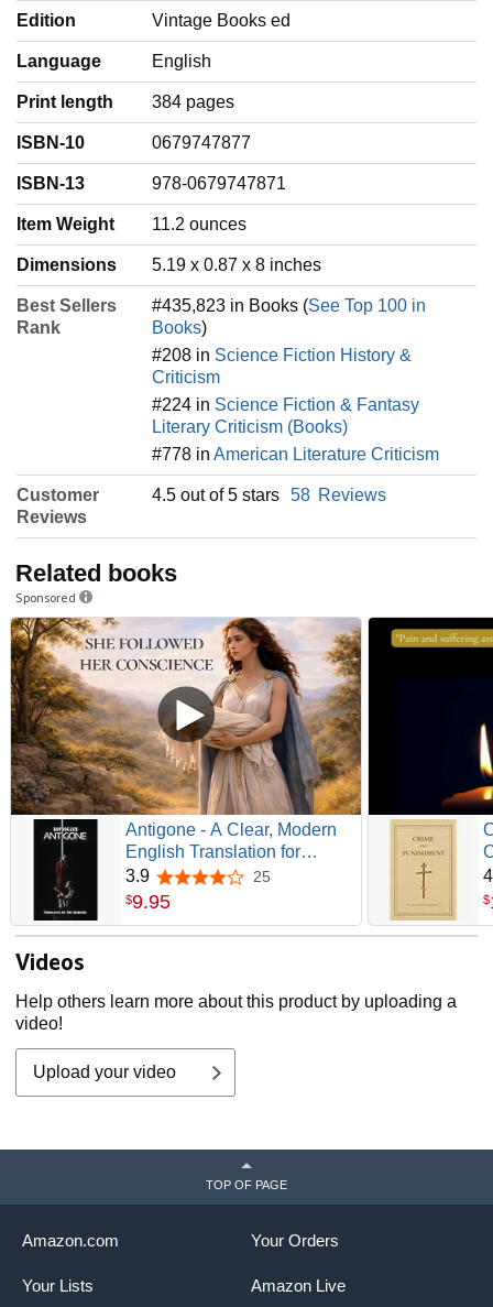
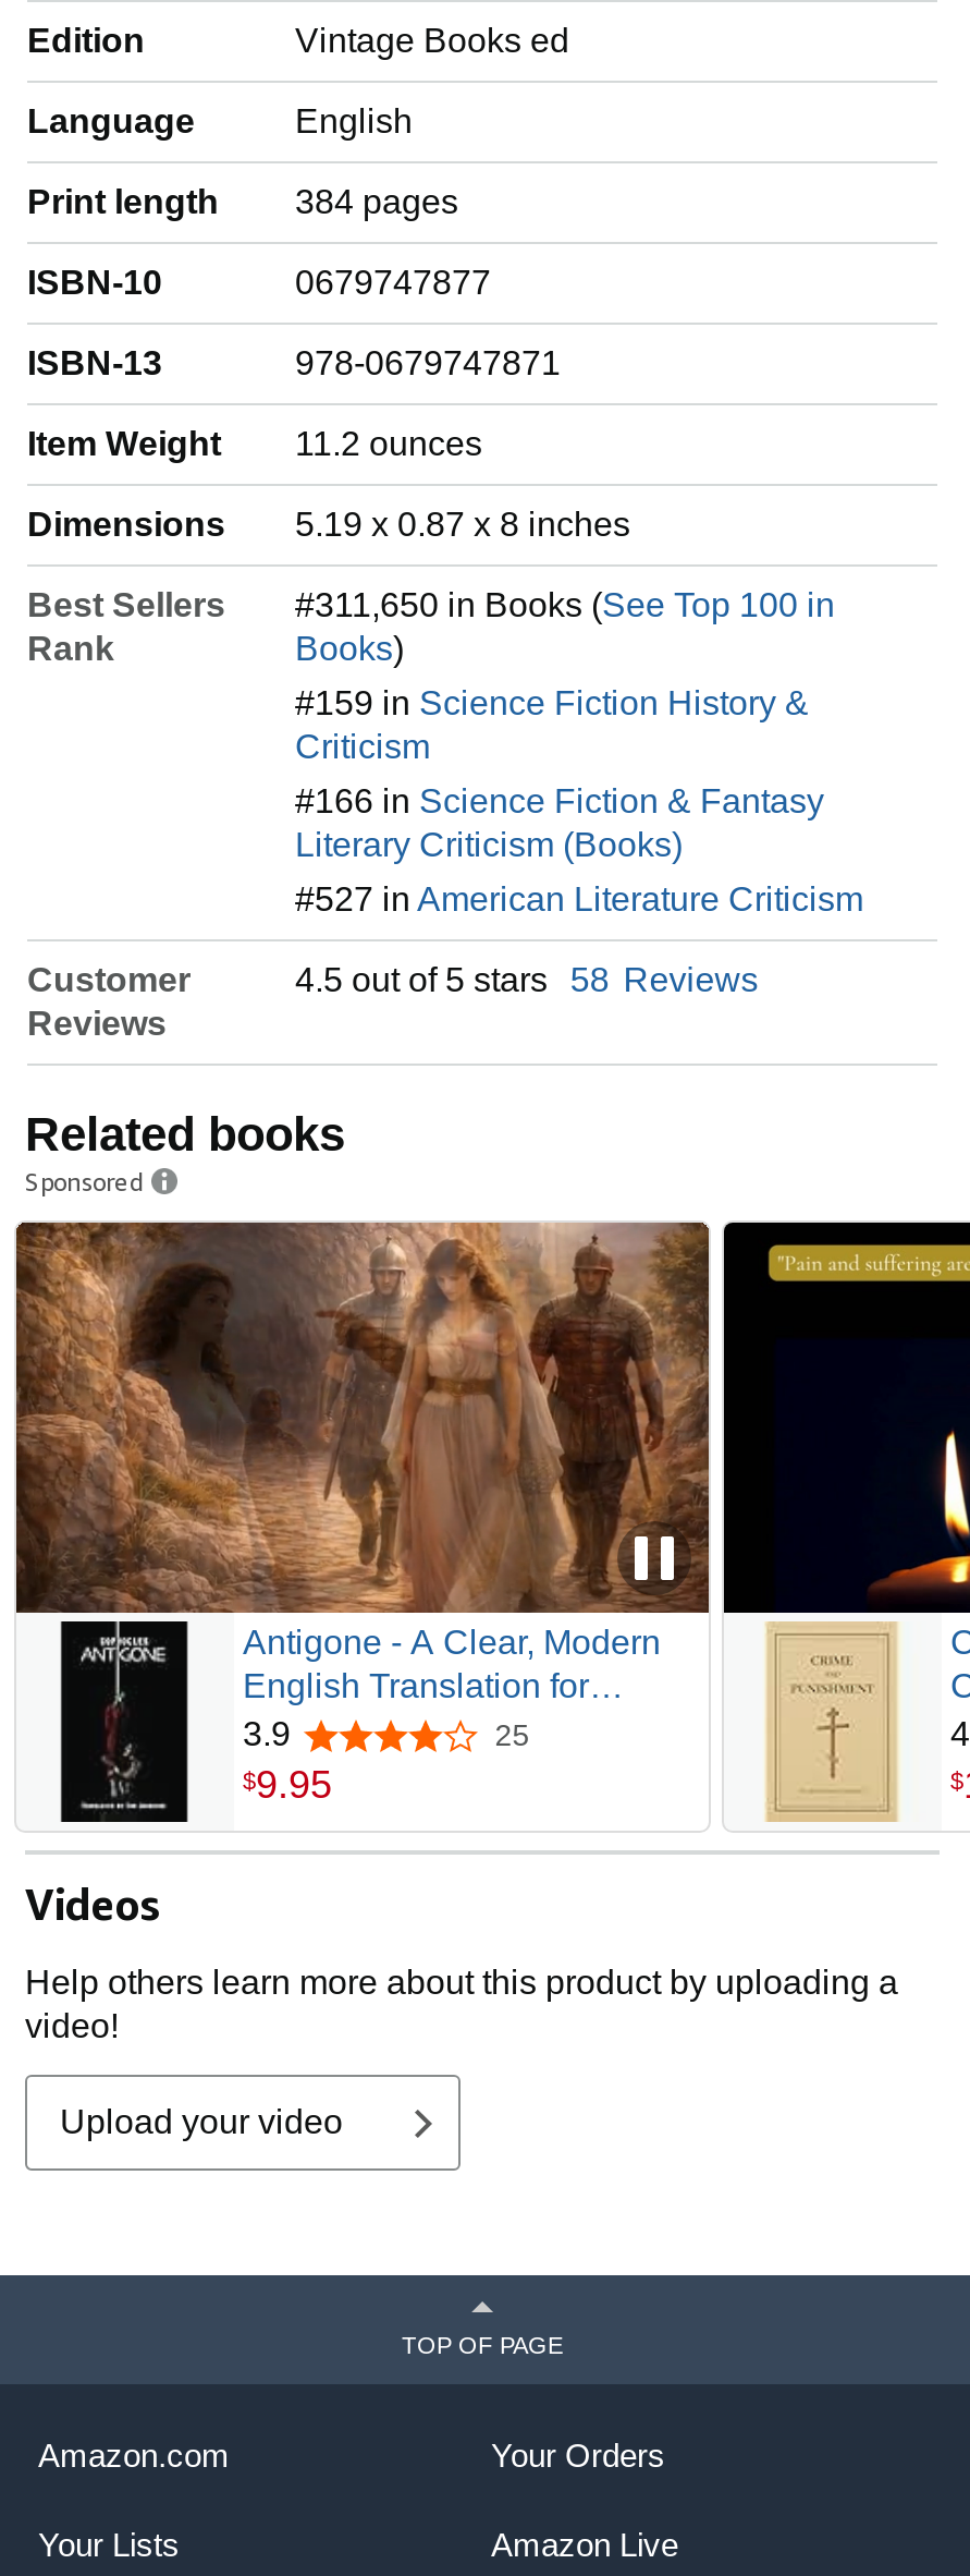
[152,296,426,315] #435,823 in Books (See Top 100 in -> [295,586,835,624] #311,650 in Books (See Top 100 in
[152,346,412,365] #208 in Science Fiction History & -> [295,685,809,722] #159 in Science Fiction History &
[152,395,419,414] #224 in Science Fiction & Fantasy -> [295,783,824,820] #166 in Science Fiction & Fantasy
[152,445,439,464] #778 in American Literature Criticism -> [295,881,863,918] #527 in American Literature Criticism
[11,617,362,815] [image] -> [16,1220,711,1613] [image]

